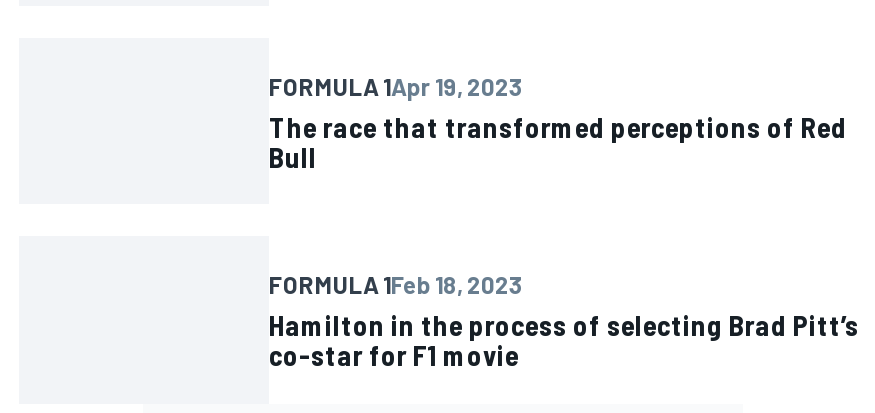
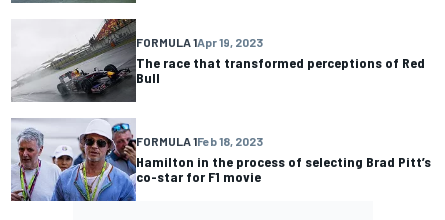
none -> [11,18,137,103] [image]
none -> [10,118,137,202] [image]

